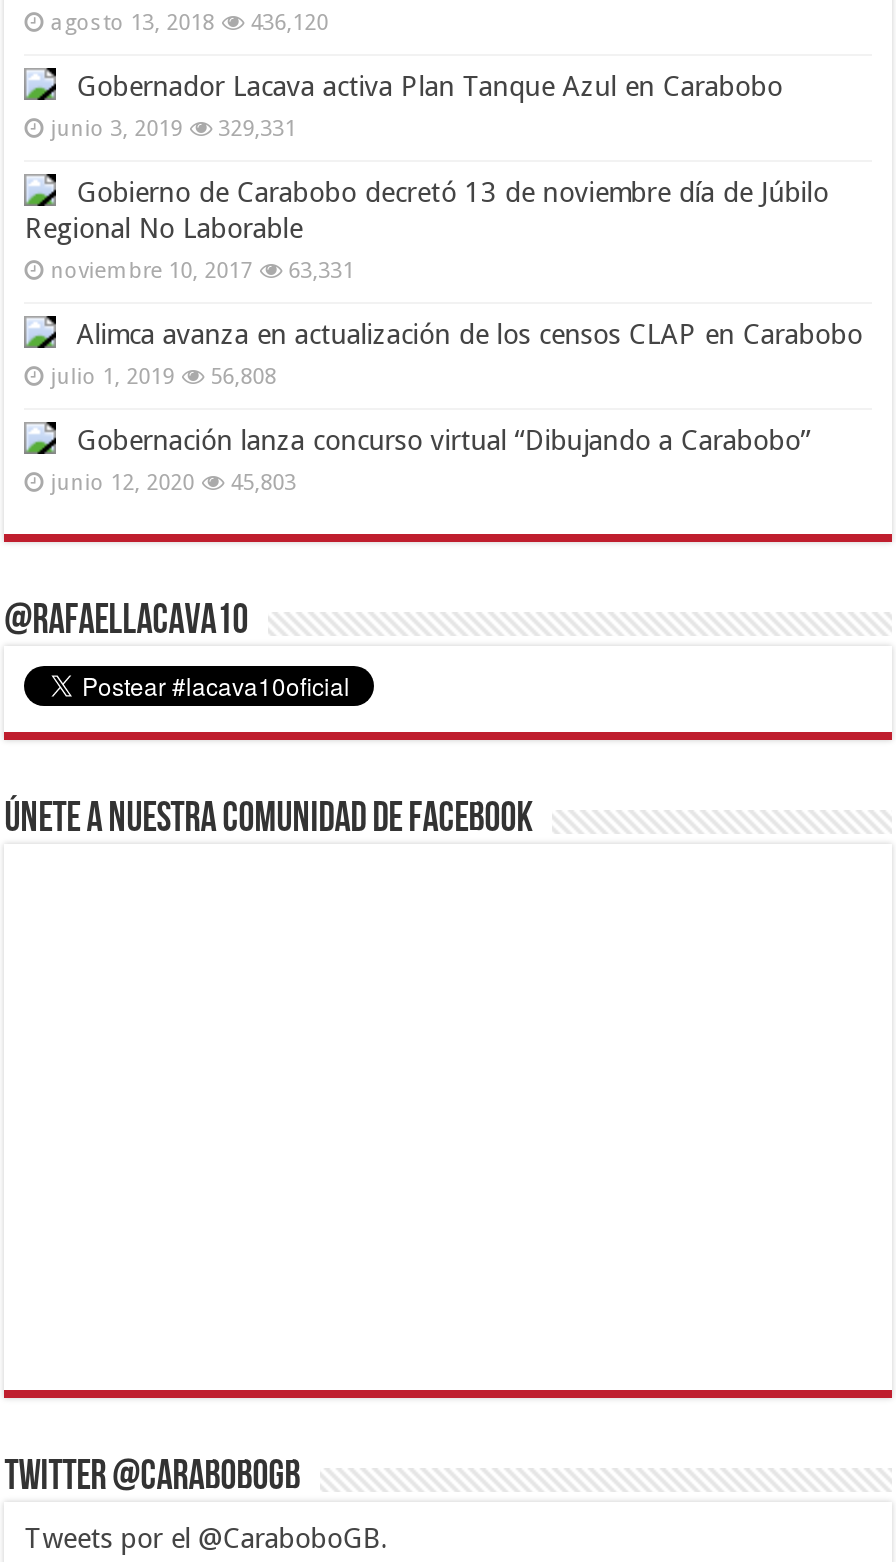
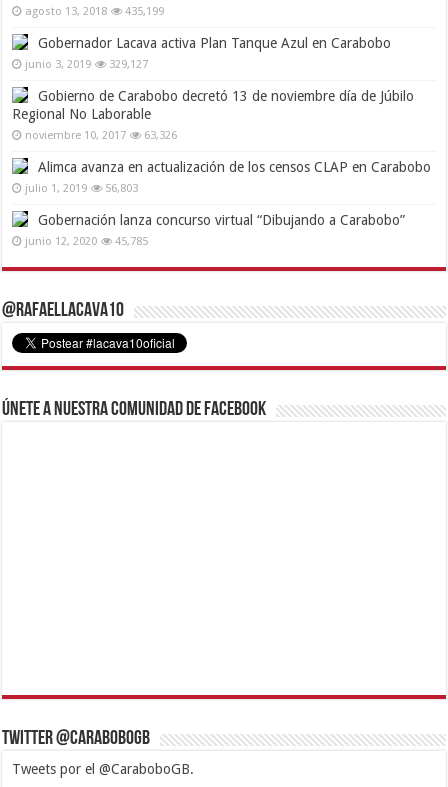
[50,9,328,35] agosto 13, 2018 436,120 -> [25,5,164,18] agosto 13, 2018 435,199
[50,115,296,141] junio 3, 2019 329,331 -> [25,58,148,71] junio 3, 2019 329,127
[50,257,354,283] noviembre 10, 2017 63,331 -> [25,129,177,142] noviembre 10, 2017 63,326
[50,363,276,389] julio 1, 2019 56,808 -> [25,182,138,195] julio 1, 2019 56,803
[50,469,296,495] junio 12, 2020 45,803 -> [25,235,148,248] junio 12, 2020 45,785

